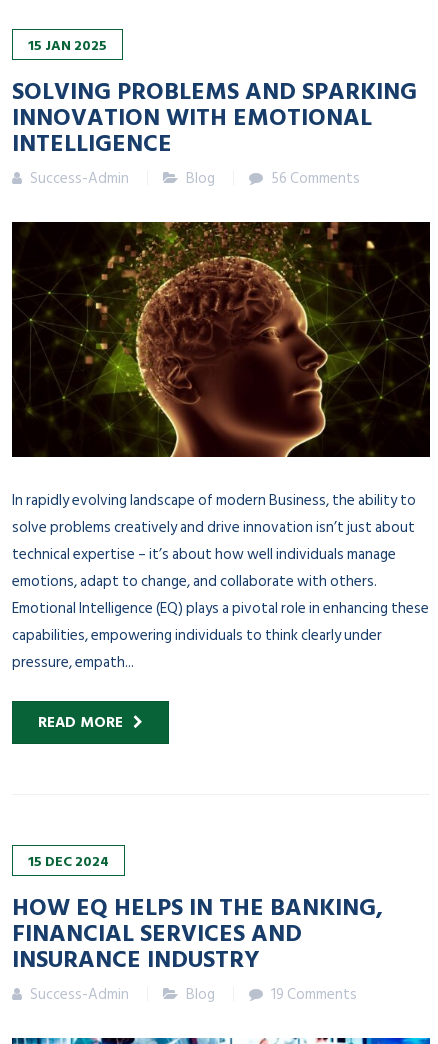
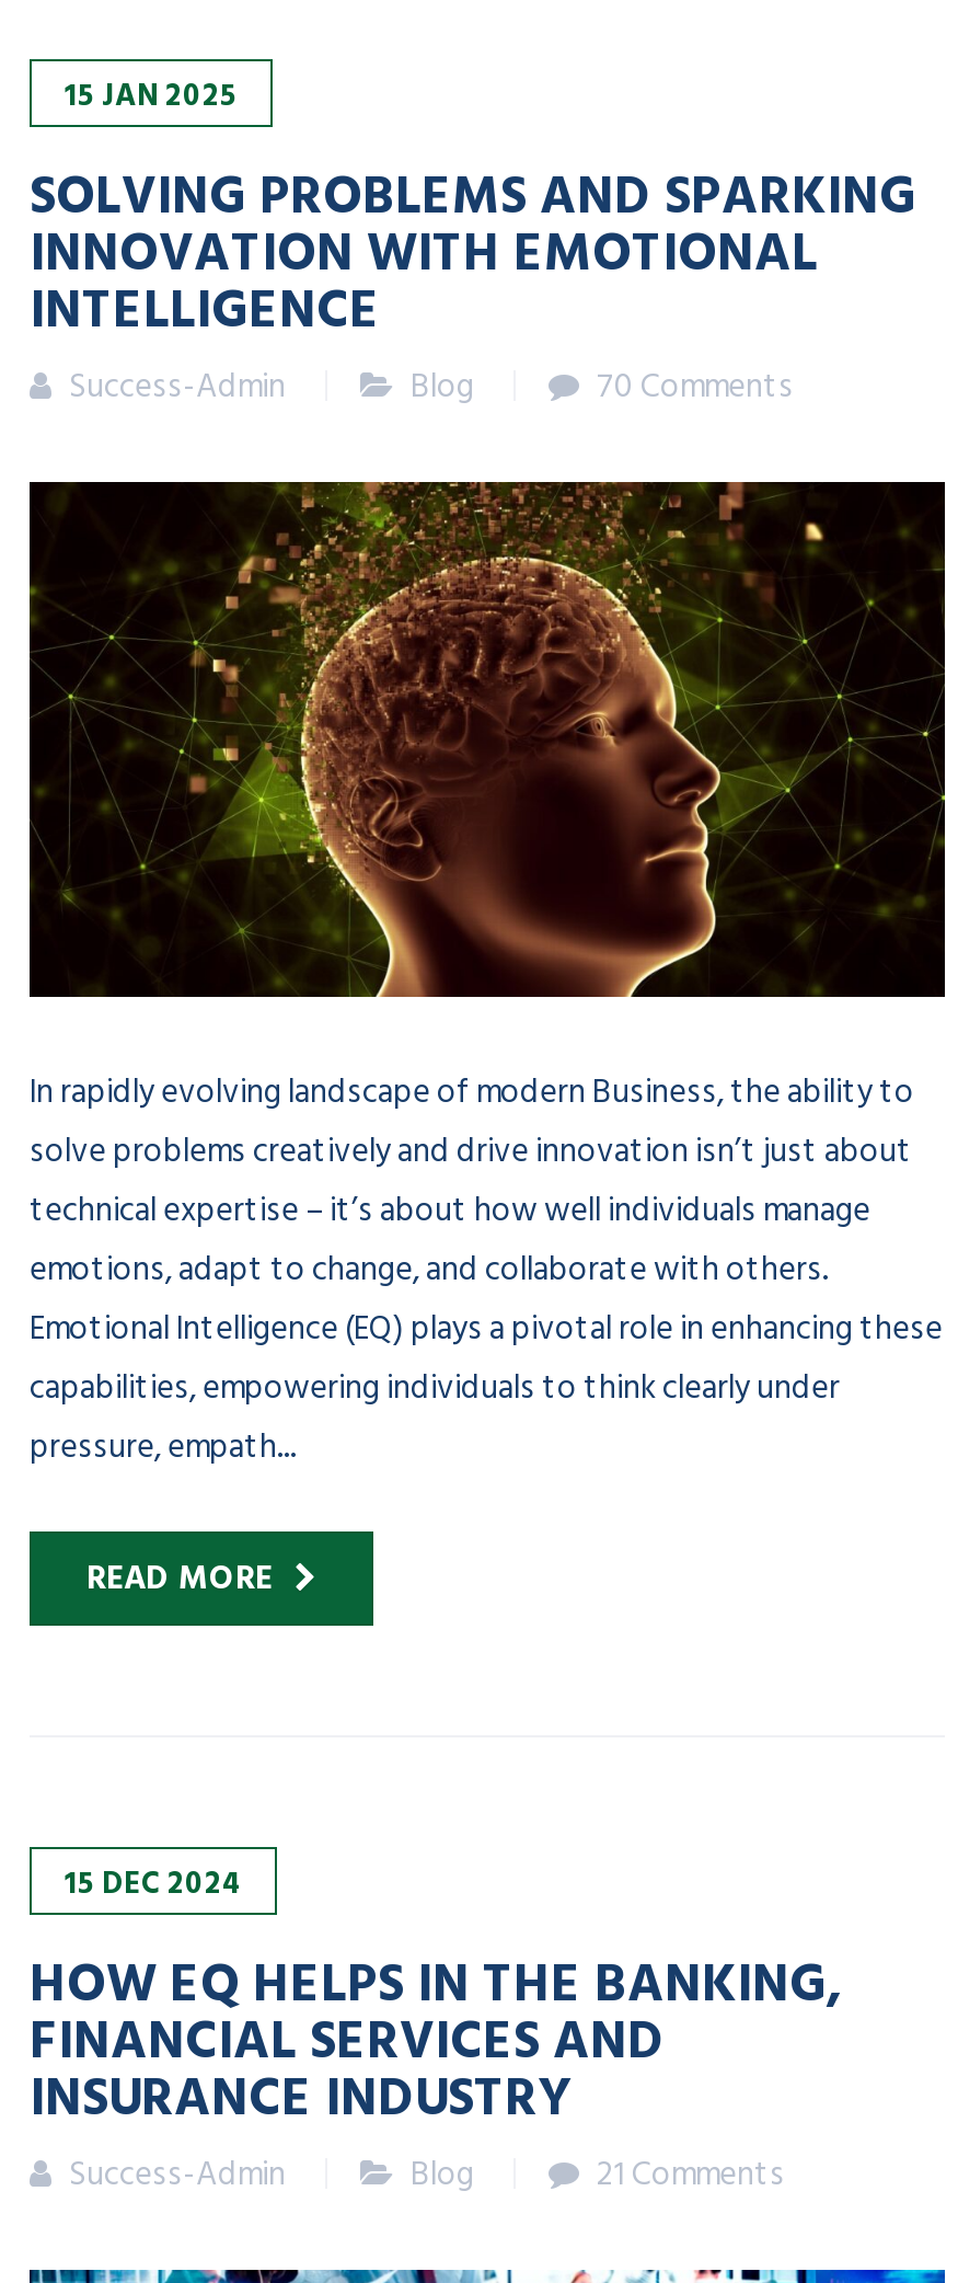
[271,166,360,191] 56 Comments -> [597,360,794,415] 70 Comments
[271,982,357,1007] 19 Comments -> [597,2148,785,2202] 21 Comments

